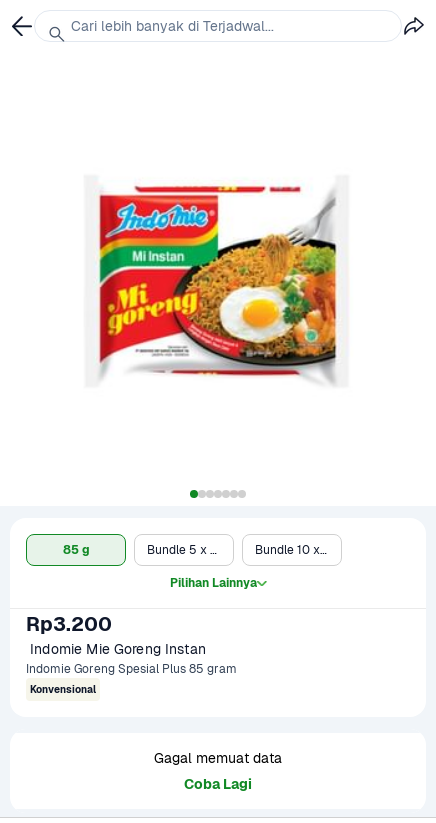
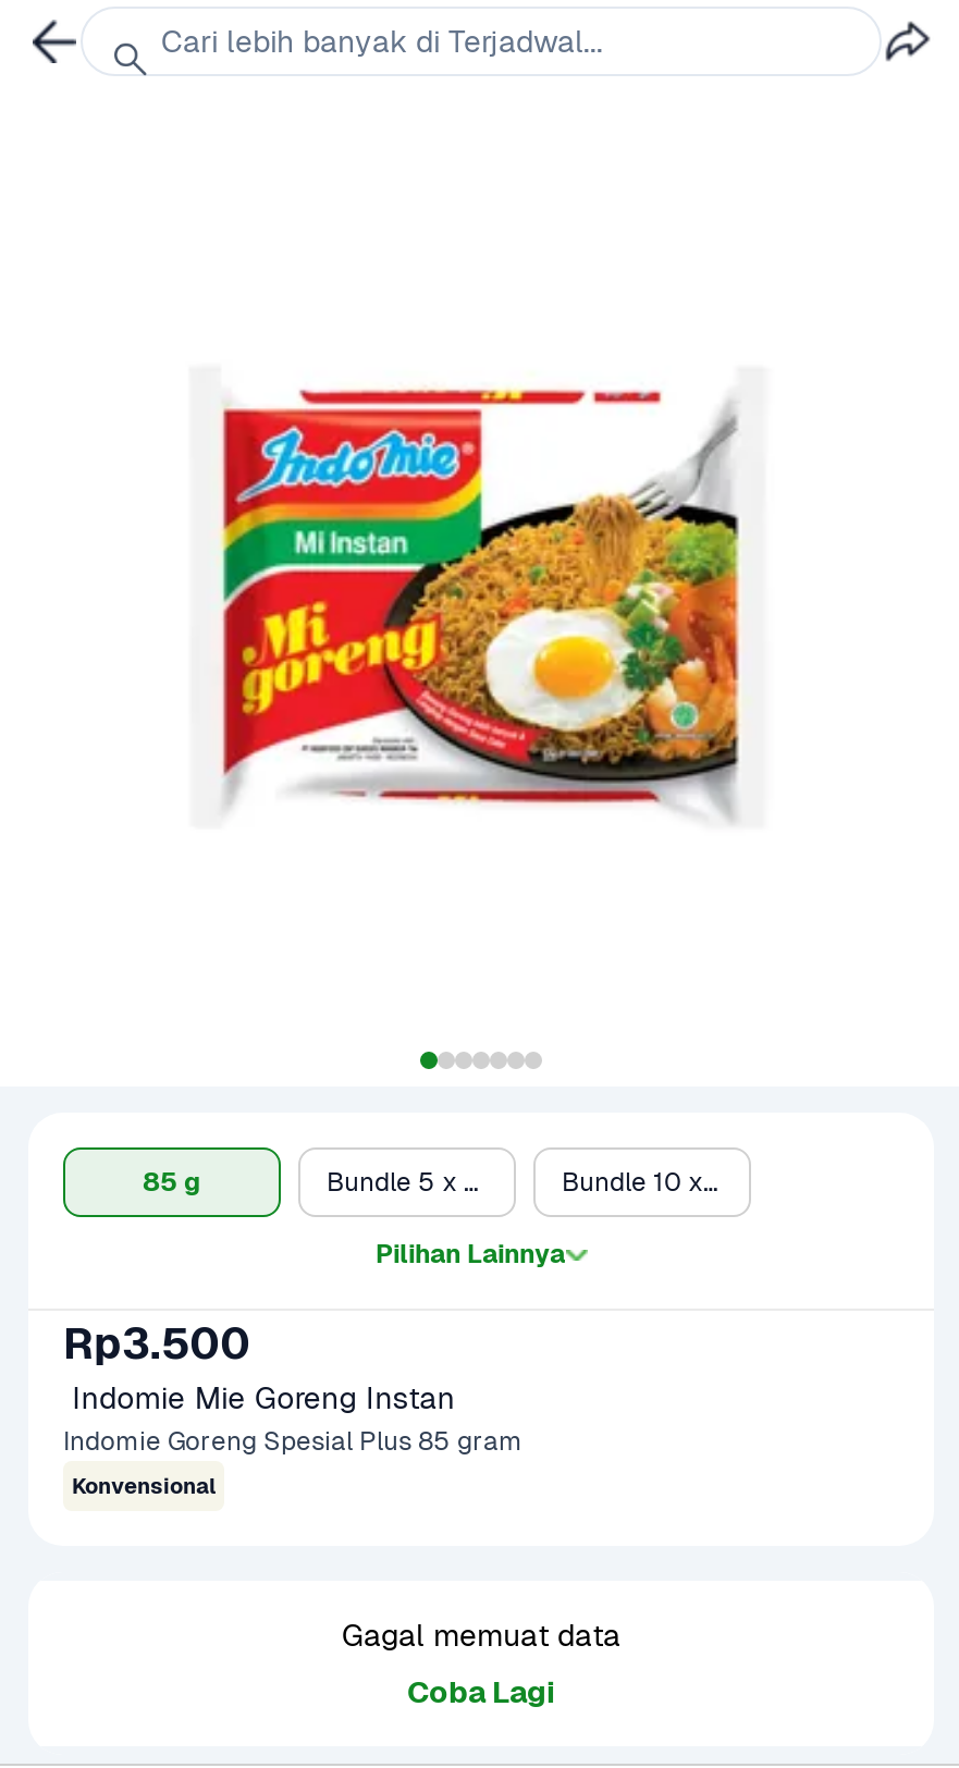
[26,611,112,637] Rp3.200 -> [63,1315,250,1372] Rp3.500

